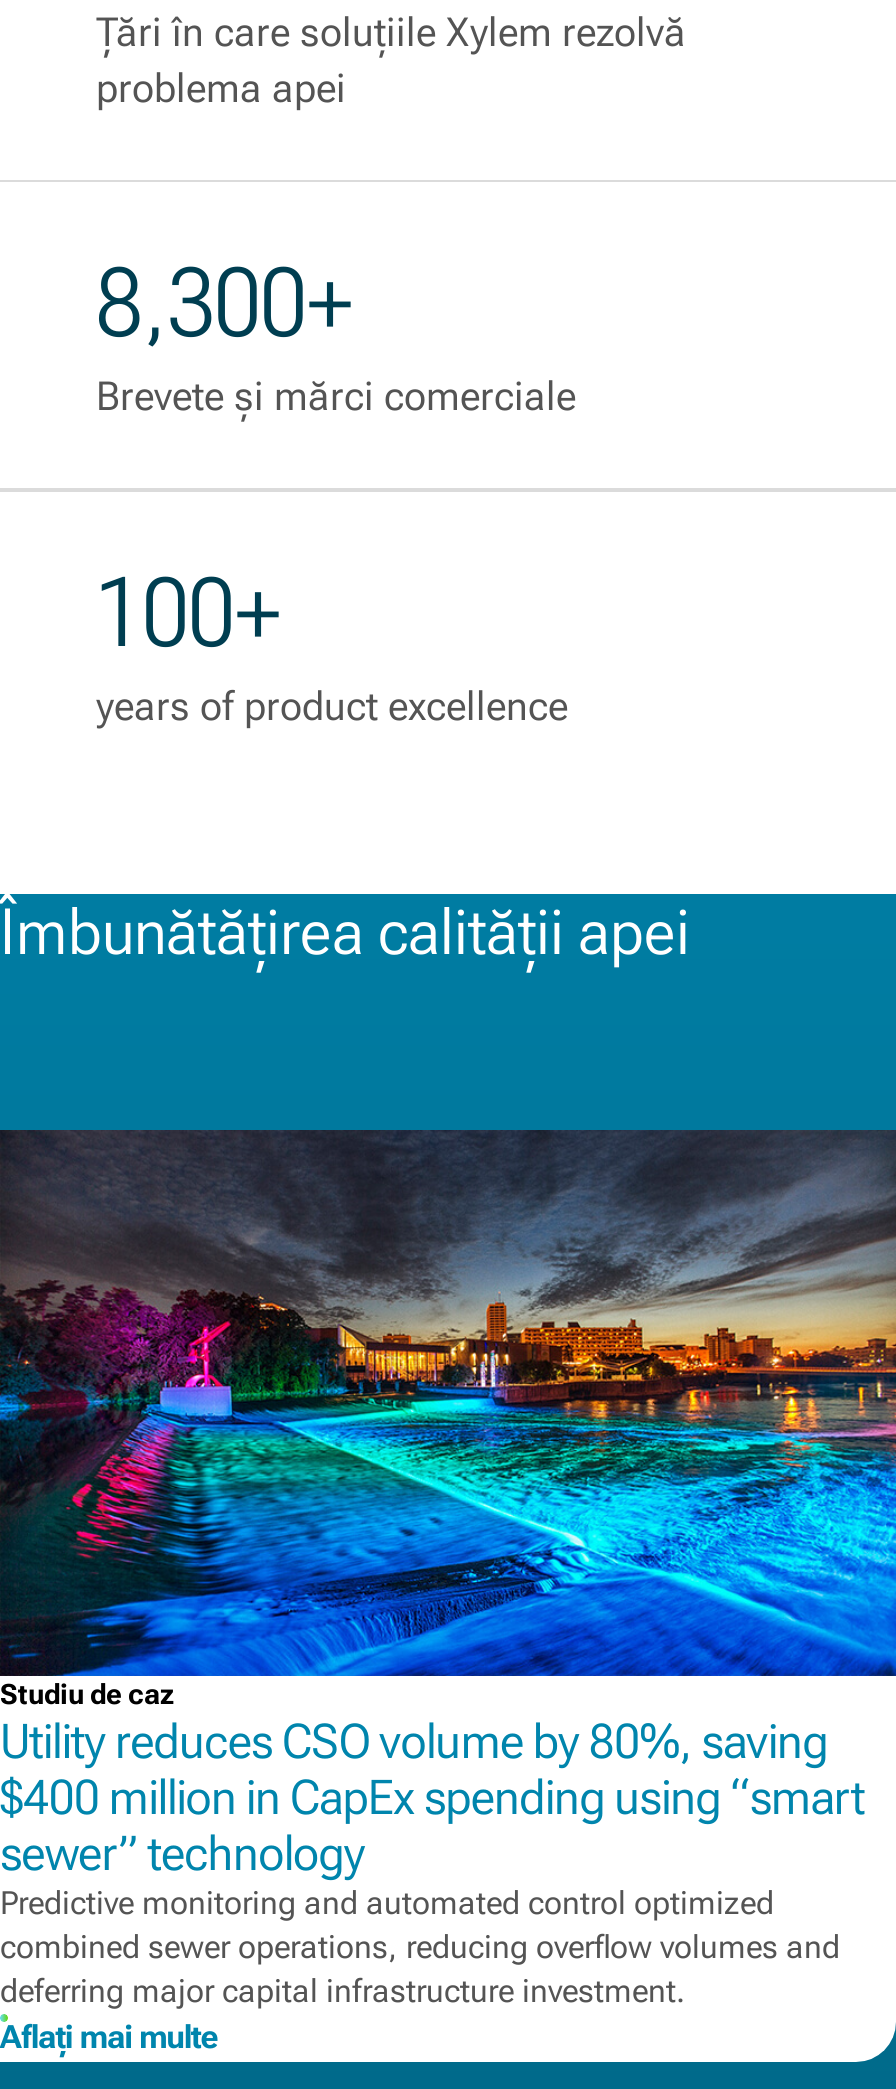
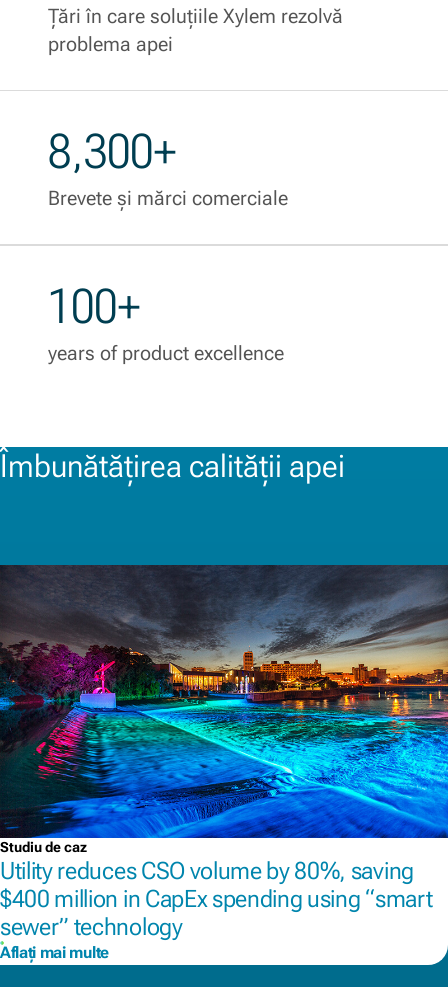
[0,1884,840,2010] Predictive monitoring and automated control optimized | combined sewer operations, reducing overflow volumes and | deferring major capital infrastructure investment. -> none

